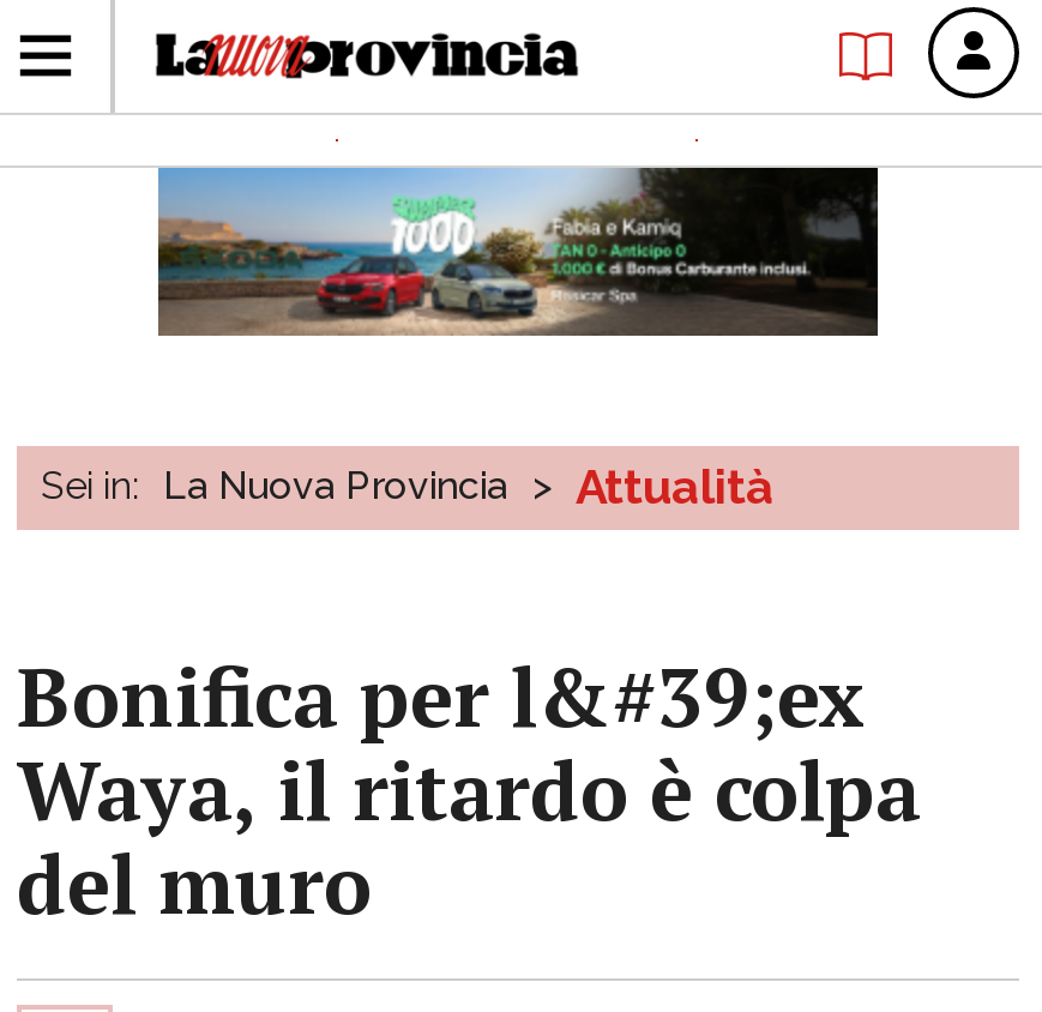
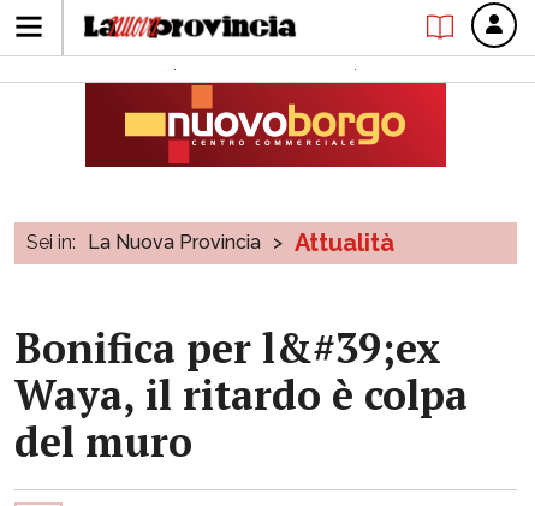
[156,165,880,338] [image] -> [84,82,447,168] [image]

